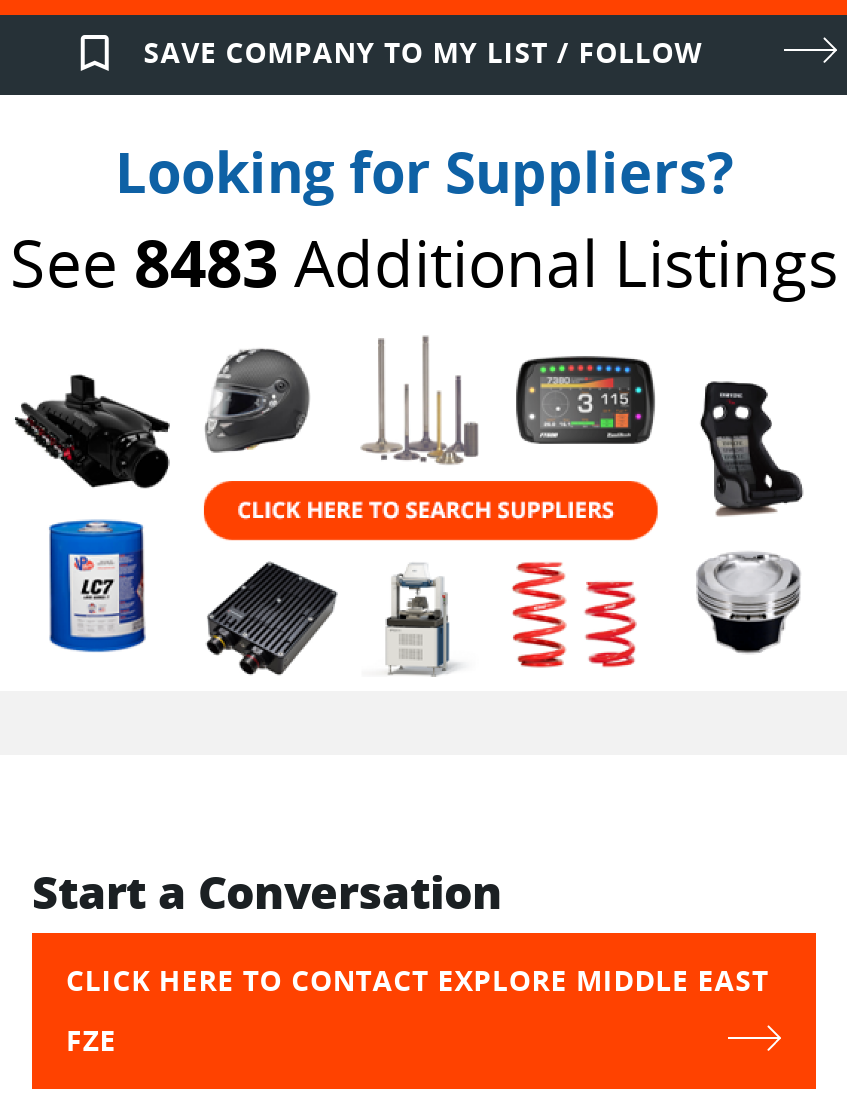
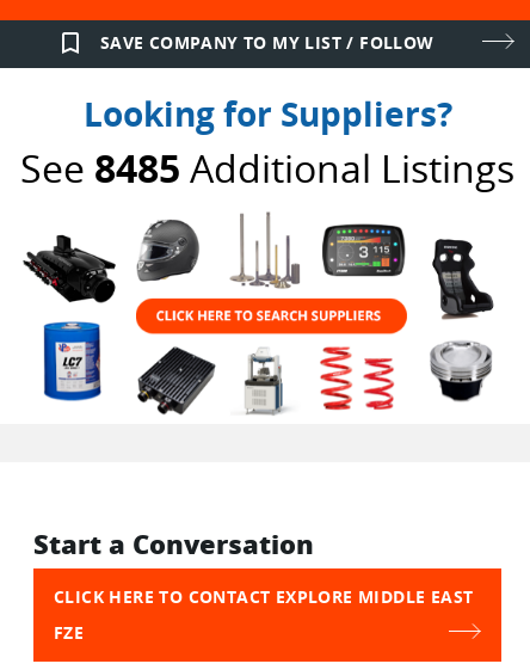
[10,219,838,305] See 8483 Additional Listings -> [20,142,514,193] See 8485 Additional Listings

